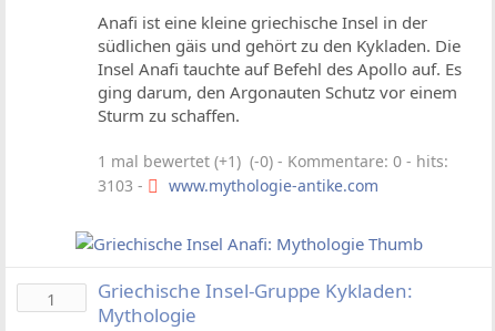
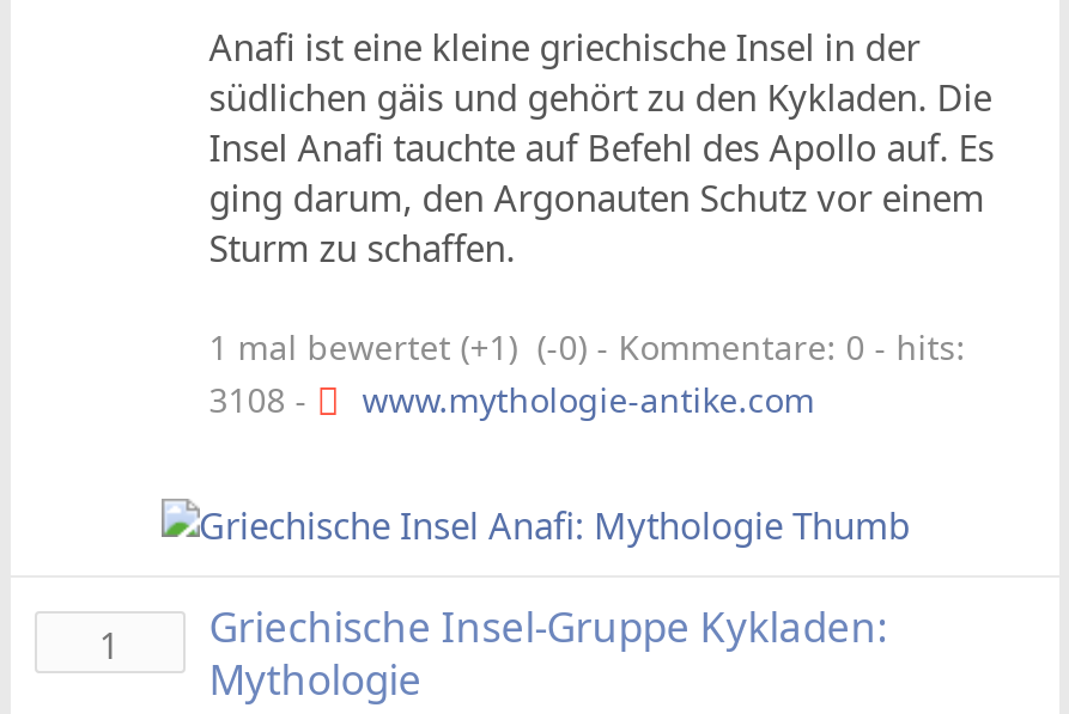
[97,175,378,196] 3103 - www.mythologie-antike.com -> [209,377,815,422] 3108 - www.mythologie-antike.com

